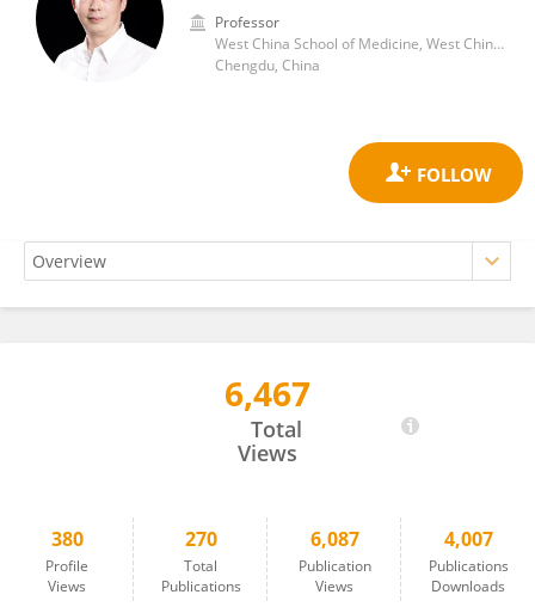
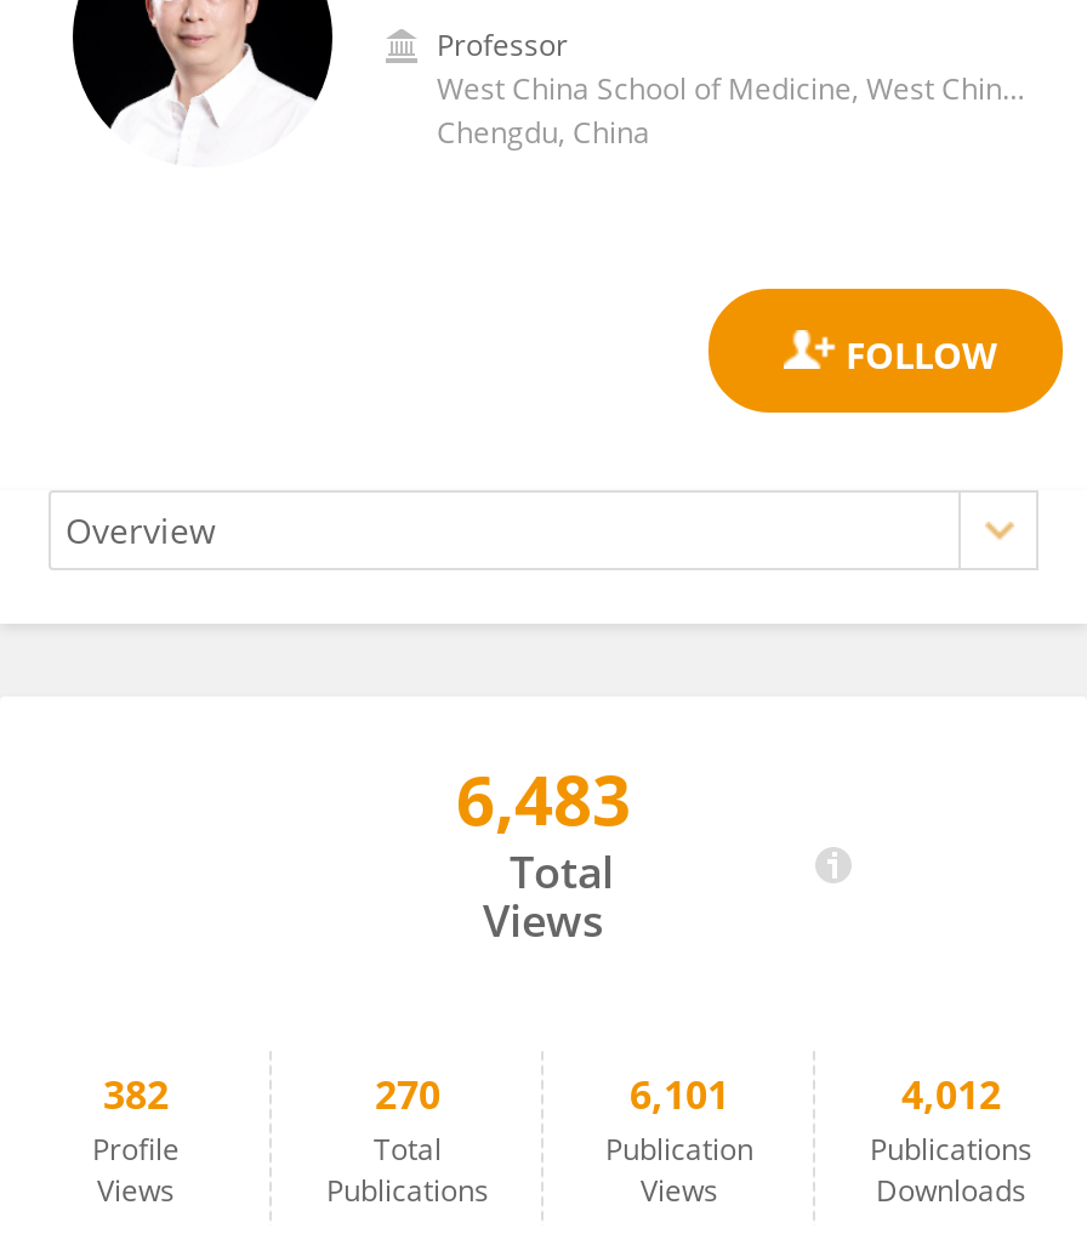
[225,370,310,416] 6,467 -> [456,752,631,845] 6,483
[51,526,83,552] 380 -> [103,1068,169,1121] 382
[310,526,359,552] 6,087 -> [630,1068,729,1121] 6,101
[444,526,493,552] 4,007 -> [901,1068,1001,1121] 4,012

